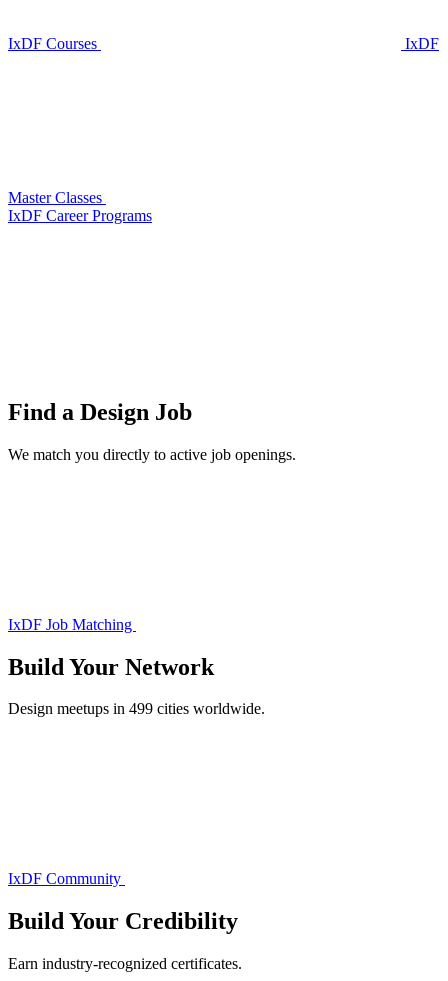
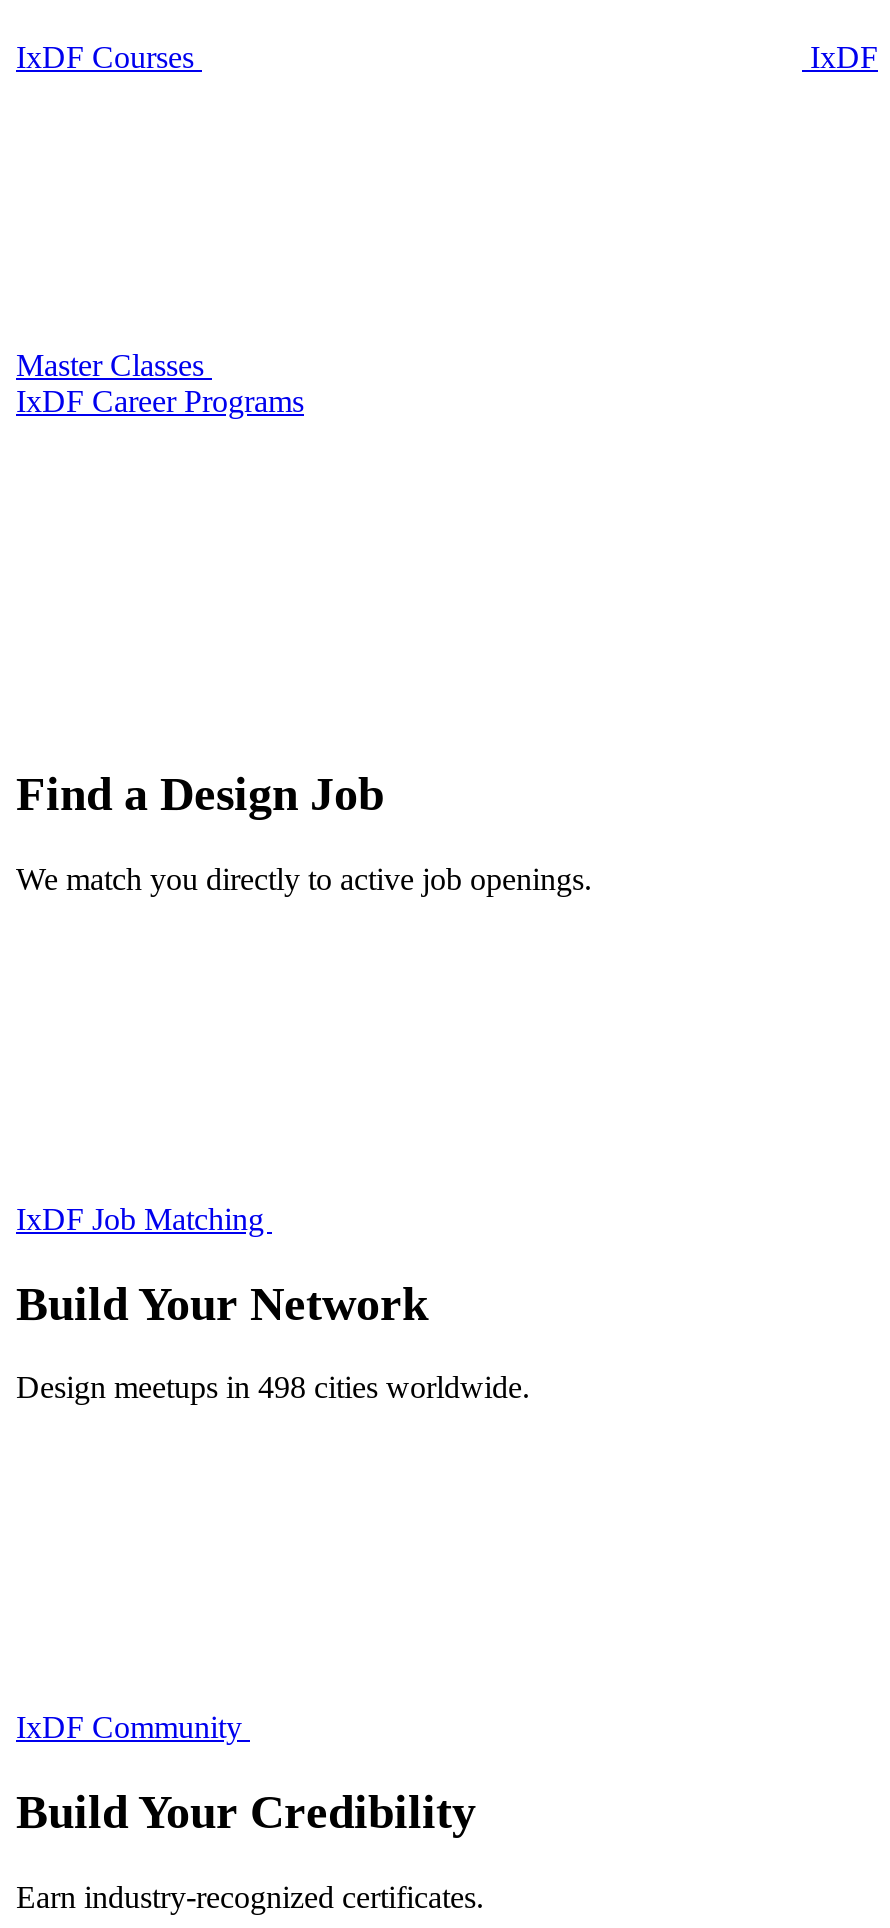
[8,700,265,717] Design meetups in 499 cities worldwide. -> [16,1371,530,1405] Design meetups in 498 cities worldwide.

